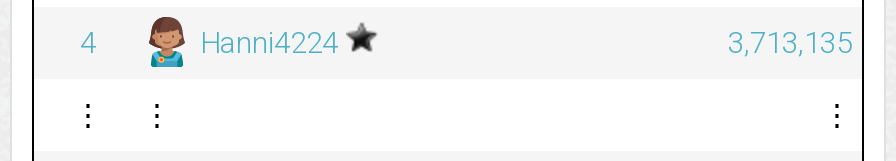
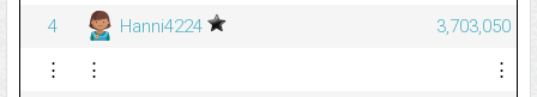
[728,25,852,61] 3,713,135 -> [436,16,511,37] 3,703,050

